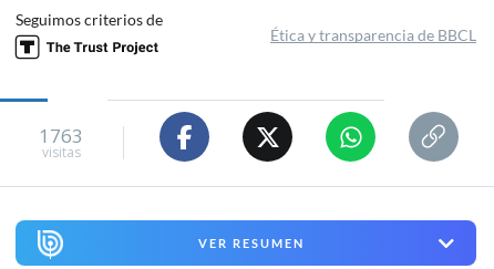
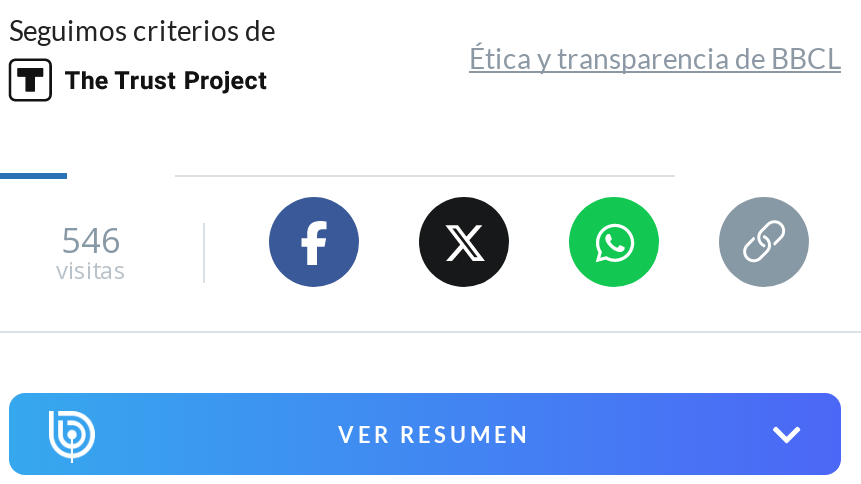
[39,123,83,148] 1763 -> [61,217,121,263] 546

